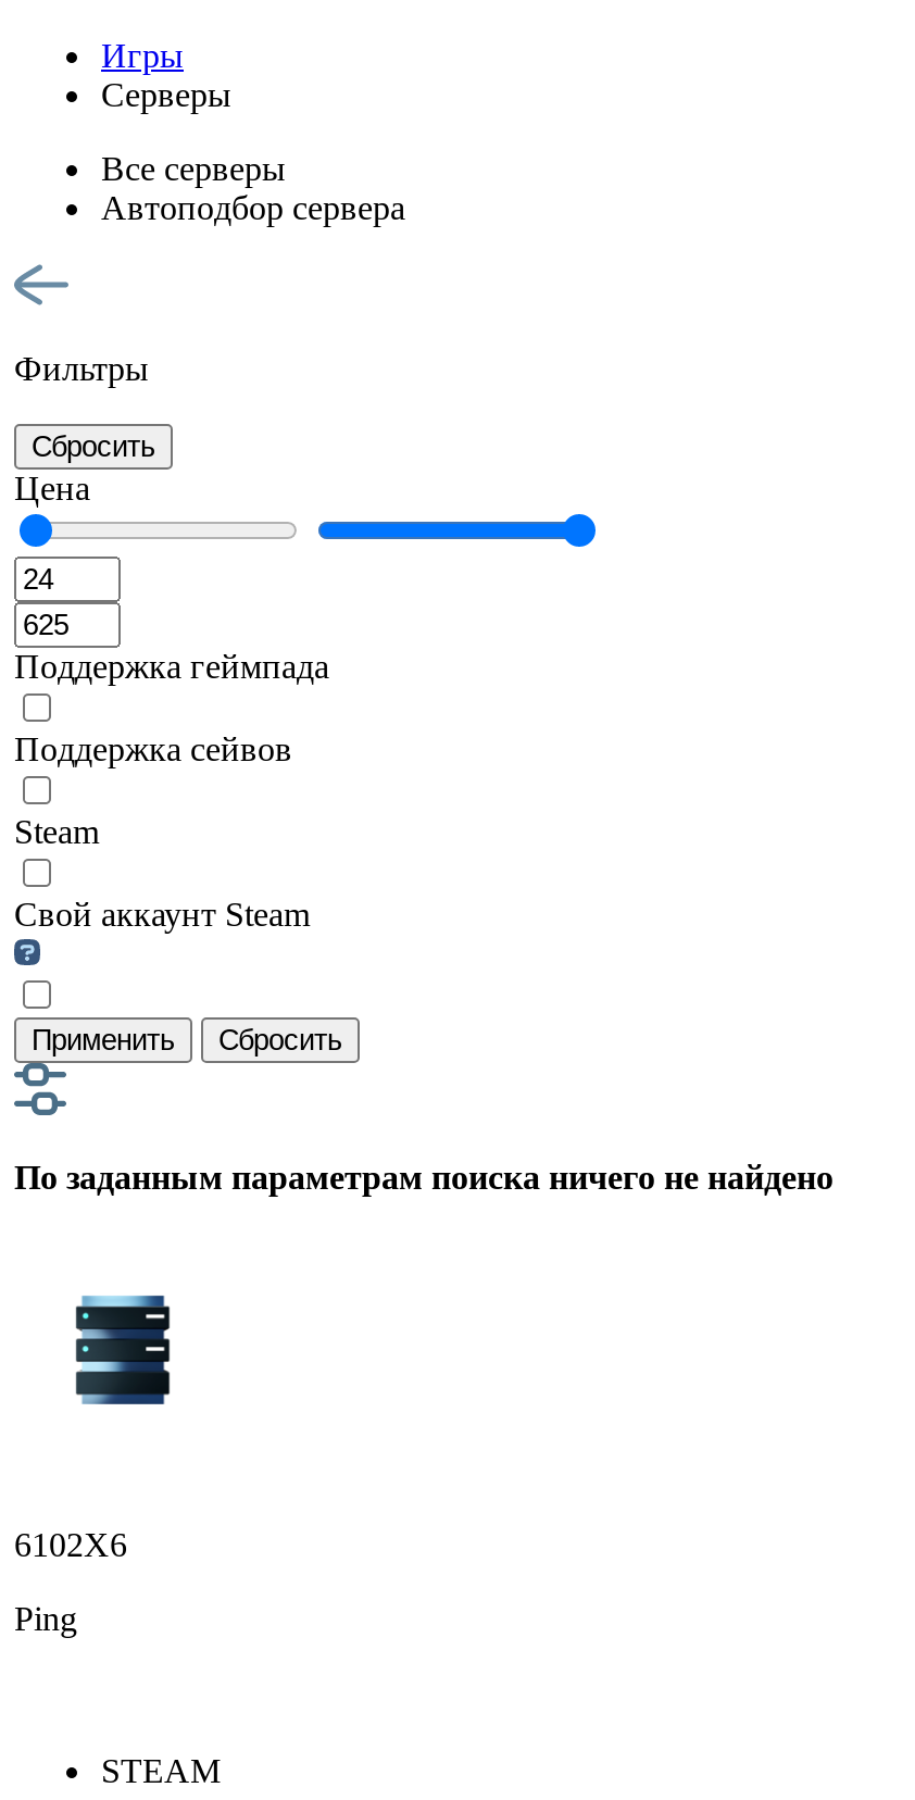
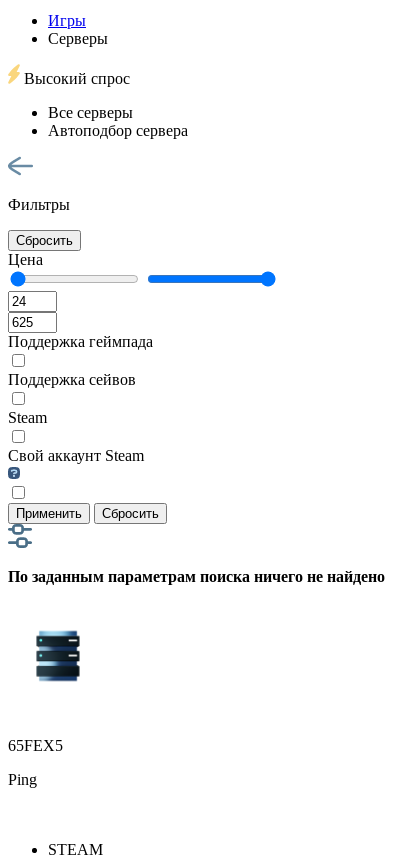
none -> [20,70,130,87] Высокий спрос
[14,1526,127,1563] 6102X6 -> [8,737,63,754] 65FEX5

